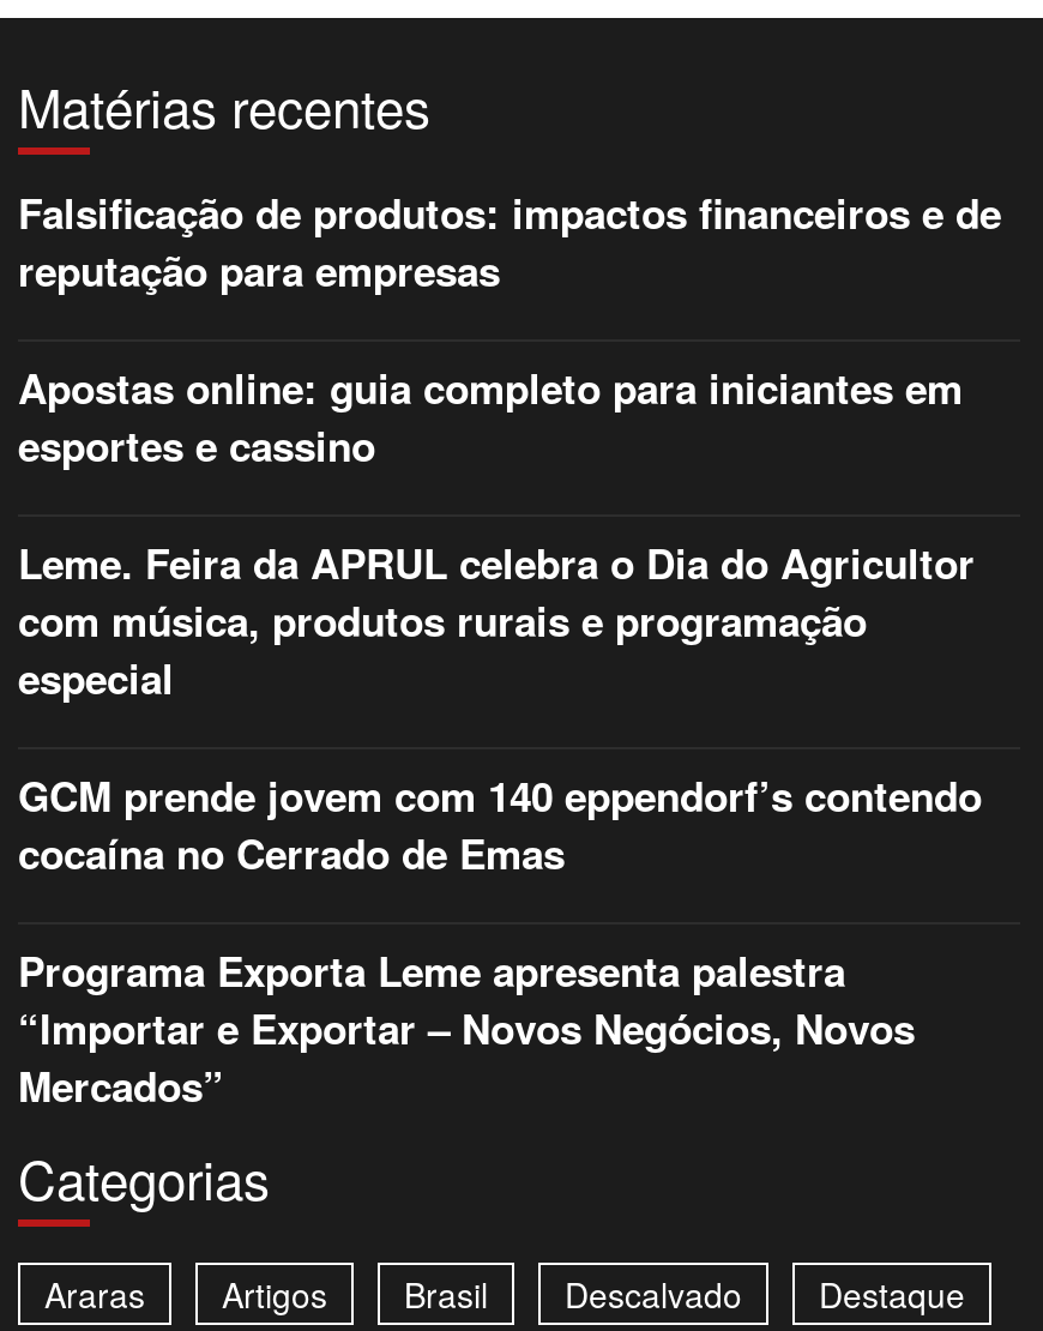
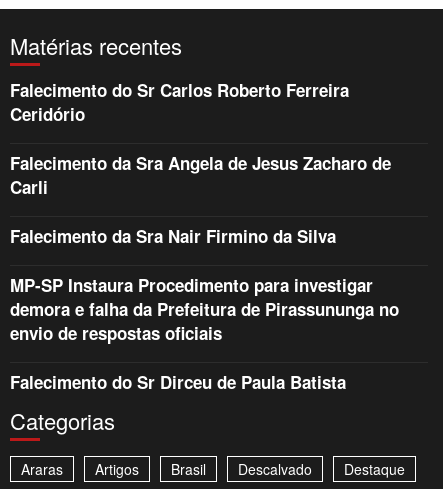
[18,182,1001,297] Falsificação de produtos: impactos financeiros e de | reputação para empresas -> [10,78,349,126] Falecimento do Sr Carlos Roberto Ferreira | Ceridório
[18,357,963,472] Apostas online: guia completo para iniciantes em | esportes e cassino -> [10,151,391,199] Falecimento da Sra Angela de Jesus Zacharo de | Carli
[18,532,975,705] Leme. Feira da APRUL celebra o Dia do Agricultor | com música, produtos rurais e programação | especial -> [10,224,336,248] Falecimento da Sra Nair Firmino da Silva
[18,765,982,880] GCM prende jovem com 140 eppendorf’s contendo | cocaína no Cerrado de Emas -> [10,273,399,345] MP-SP Instaura Procedimento para investigar | demora e falha da Prefeitura de Pirassununga no | envio de respostas oficiais
[18,940,915,1113] Programa Exporta Leme apresenta palestra | “Importar e Exportar – Novos Negócios, Novos | Mercados” -> [10,370,346,394] Falecimento do Sr Dirceu de Paula Batista

